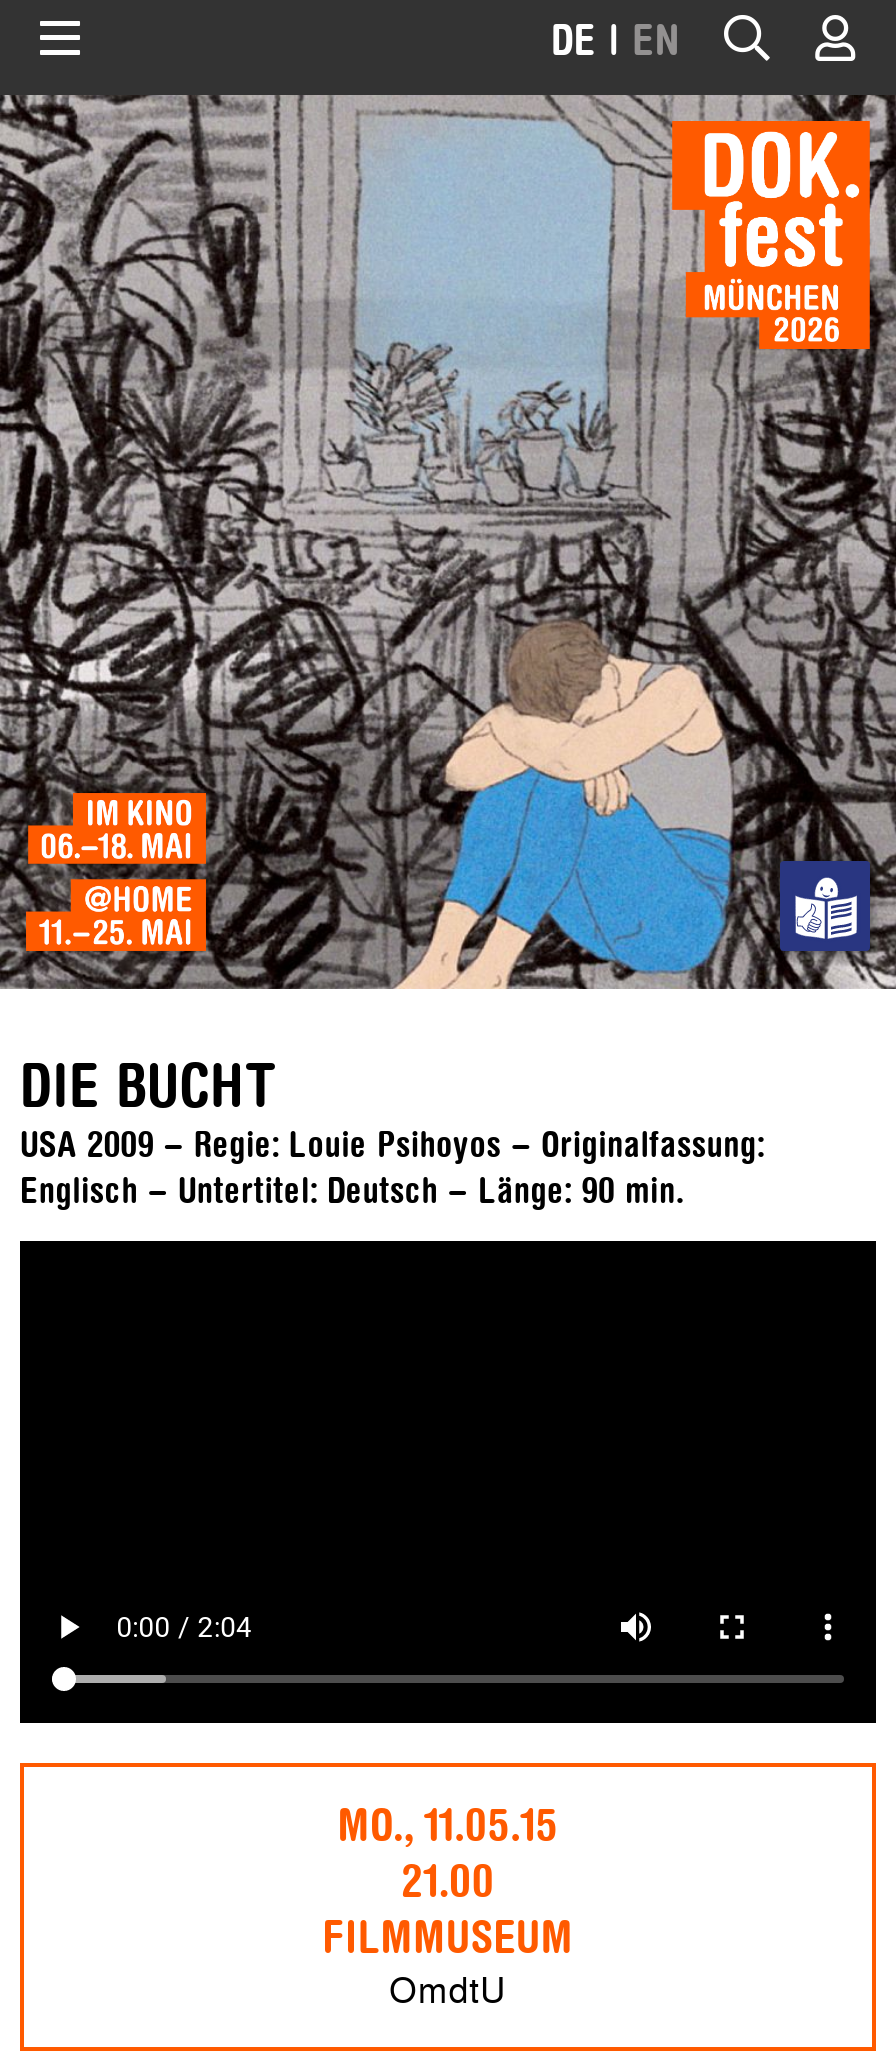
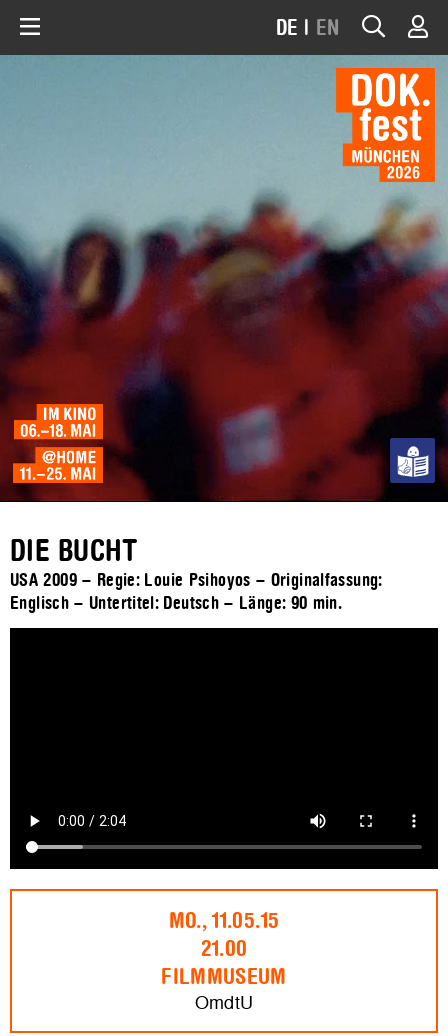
[6,95,890,991] [image] -> [3,54,445,503] [image]

